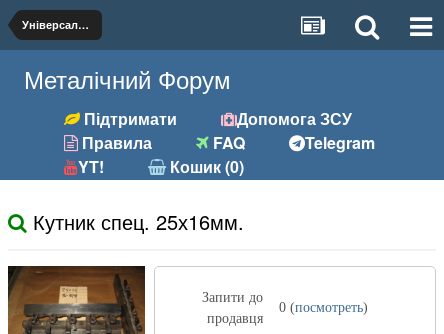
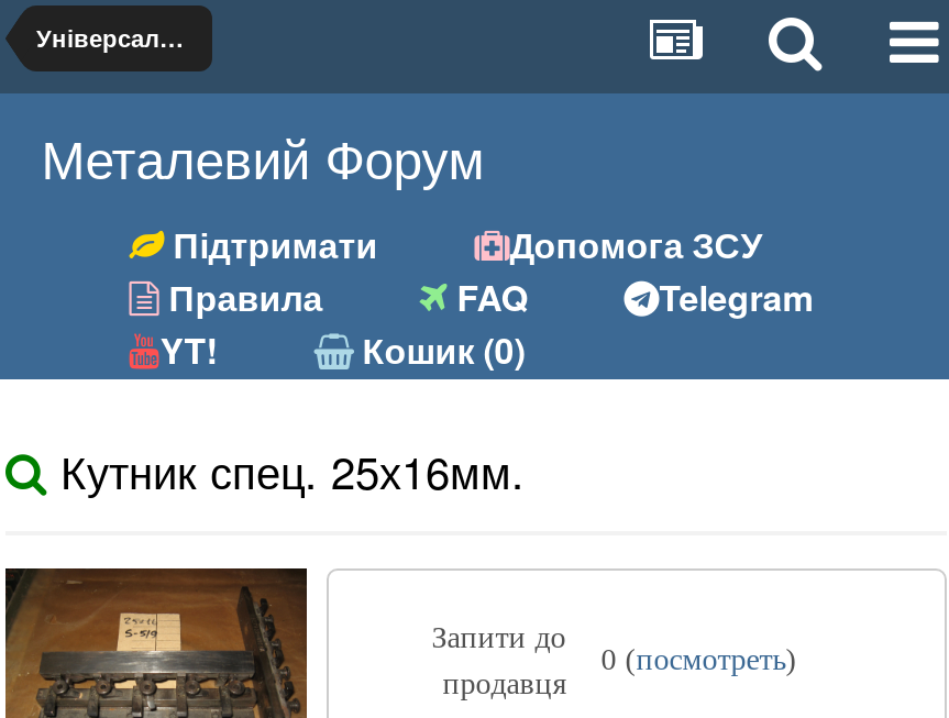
[24,61,231,96] Металічний Форум -> [41,118,485,195] Металевий Форум

